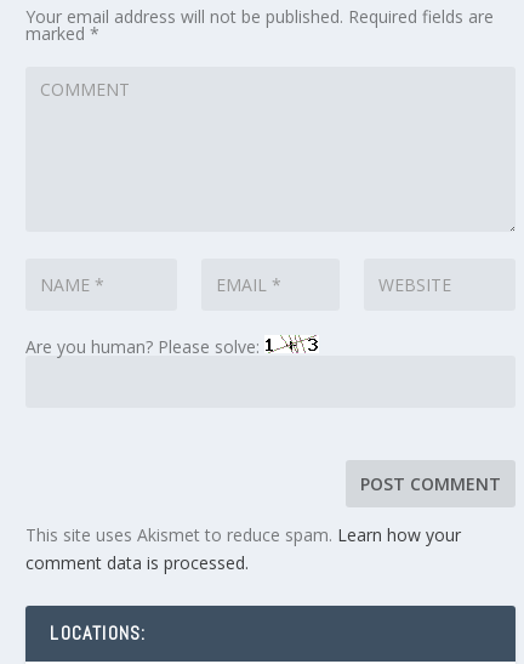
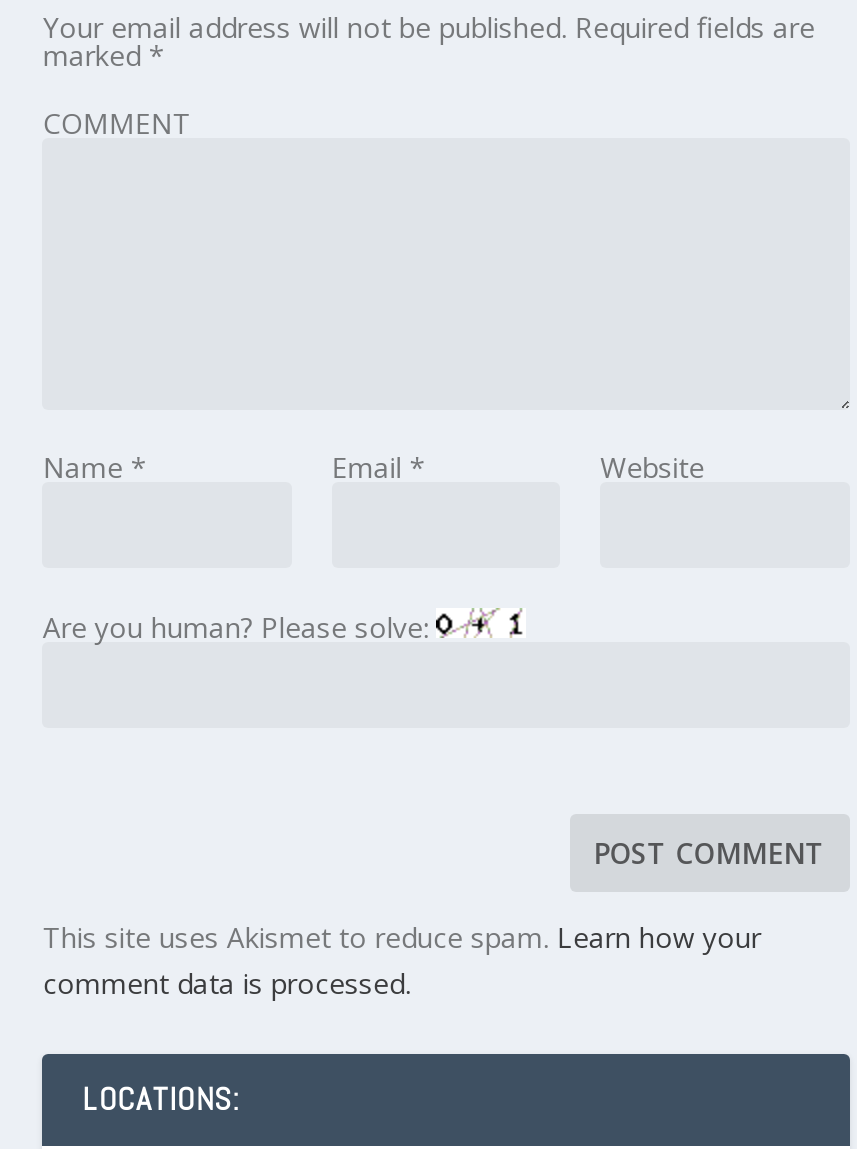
none -> [43,104,191,142] COMMENT
none -> [43,448,704,486] Name * | Email * | Website

